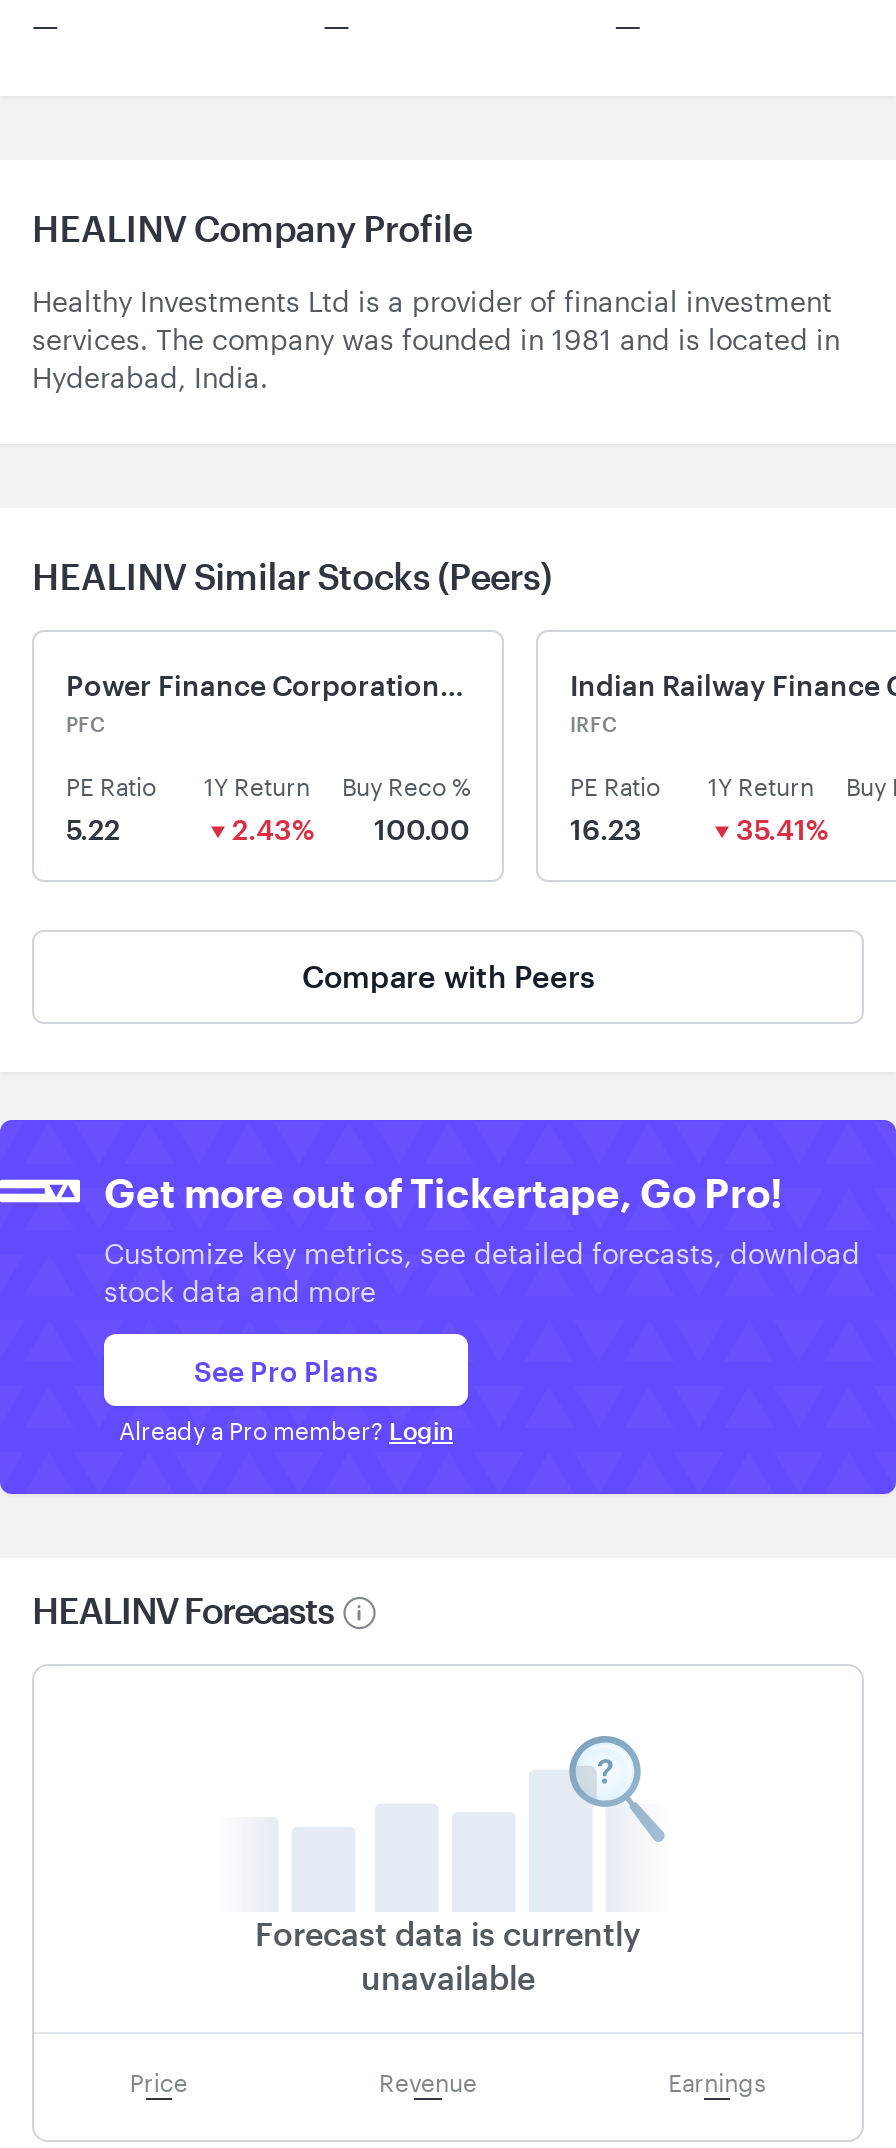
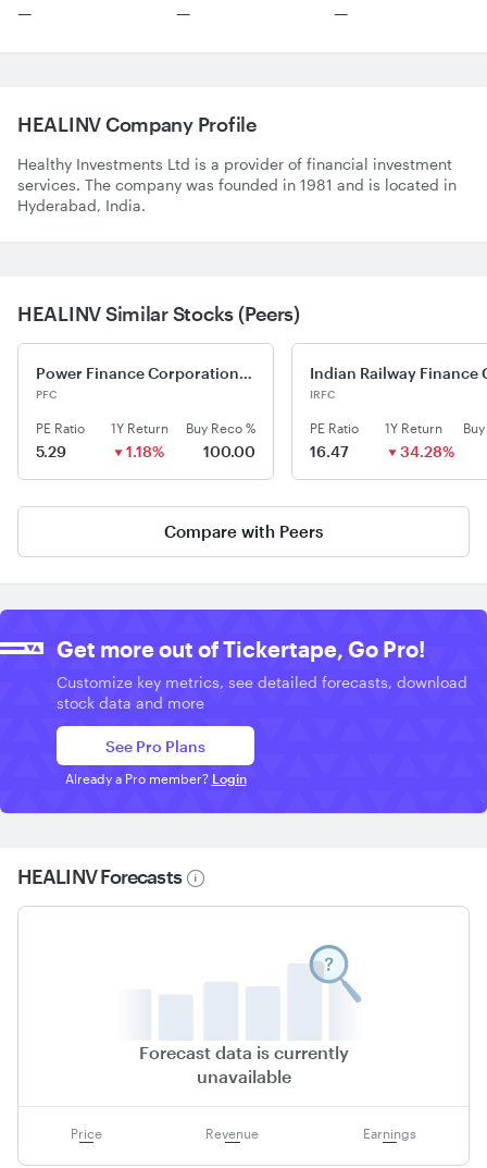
[66,812,120,846] 5.22 -> [36,442,66,461] 5.29
[232,812,314,846] 2.43% -> [126,442,164,461] 1.18%
[570,812,642,846] 16.23 -> [310,442,349,461] 16.47
[736,812,828,846] 35.41% -> [400,442,454,461] 34.28%

